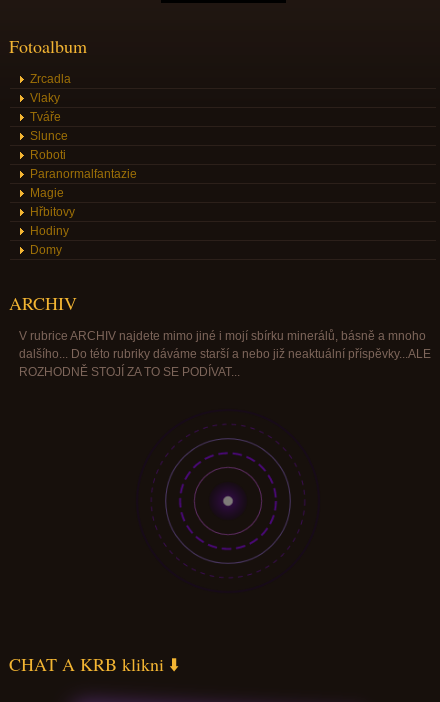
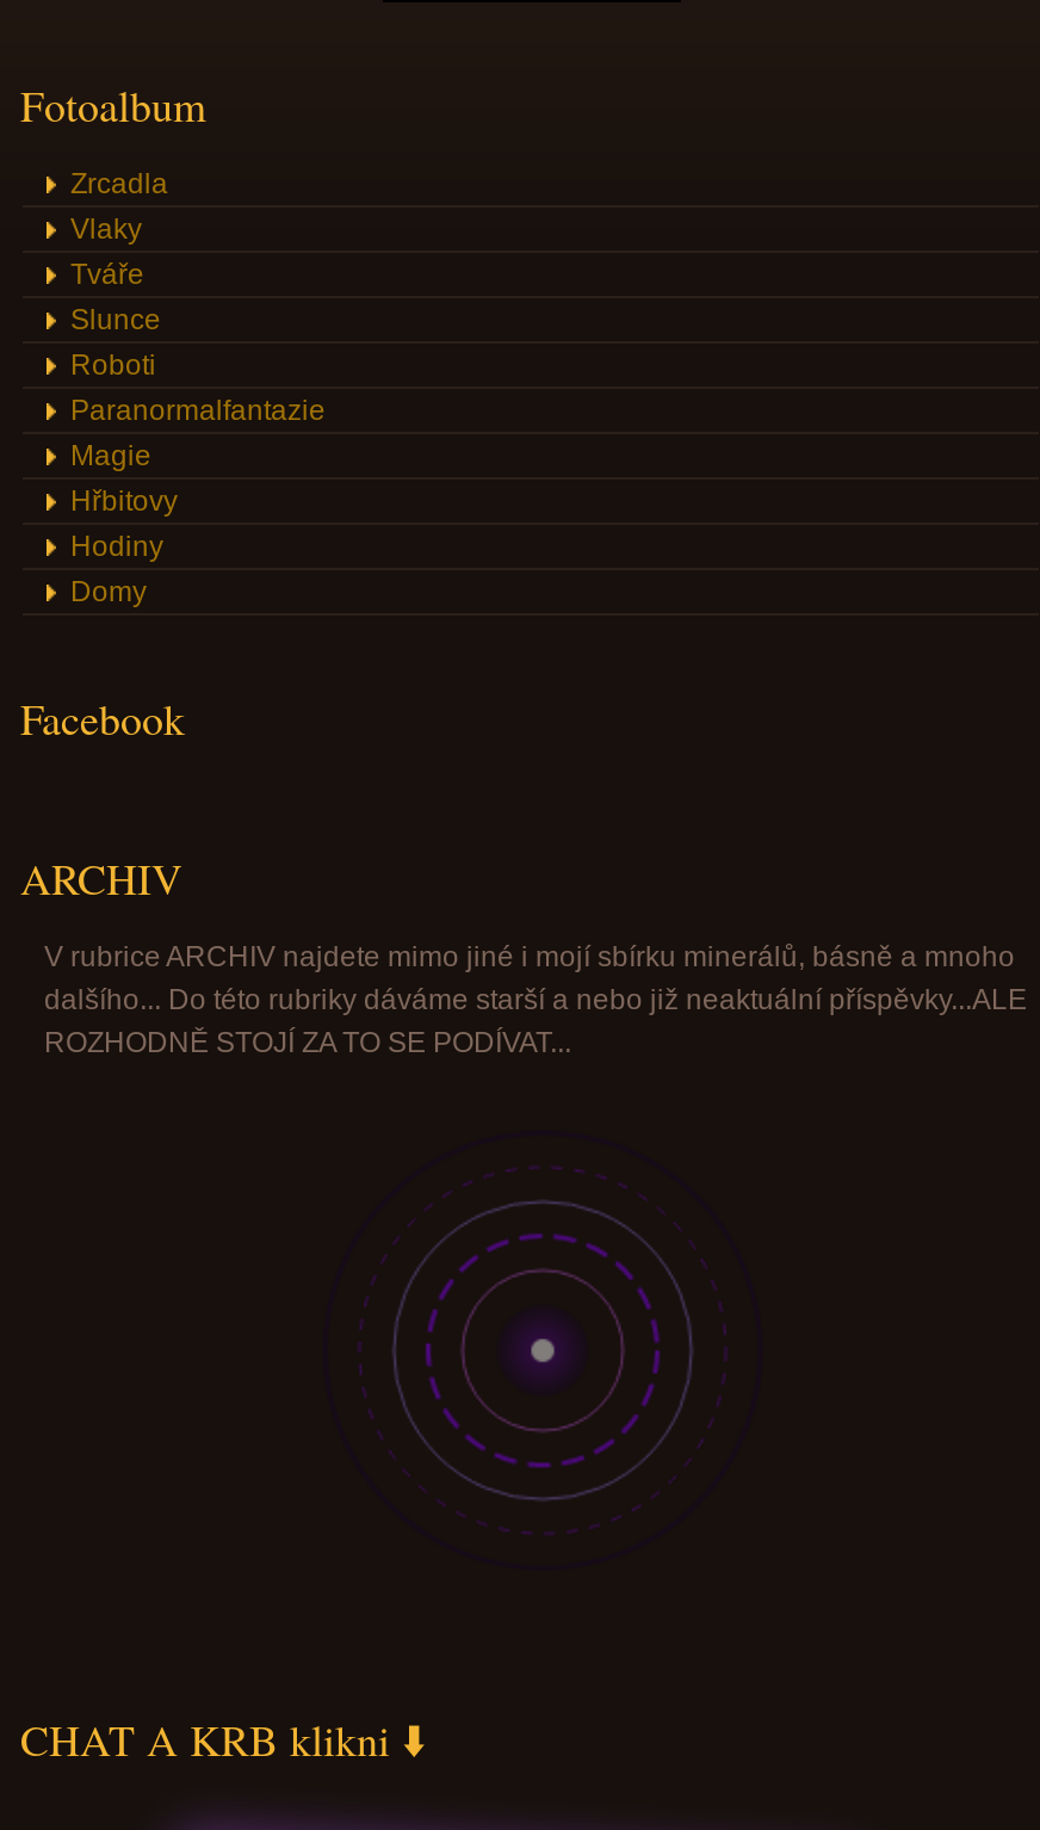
none -> [20,690,185,747] Facebook

